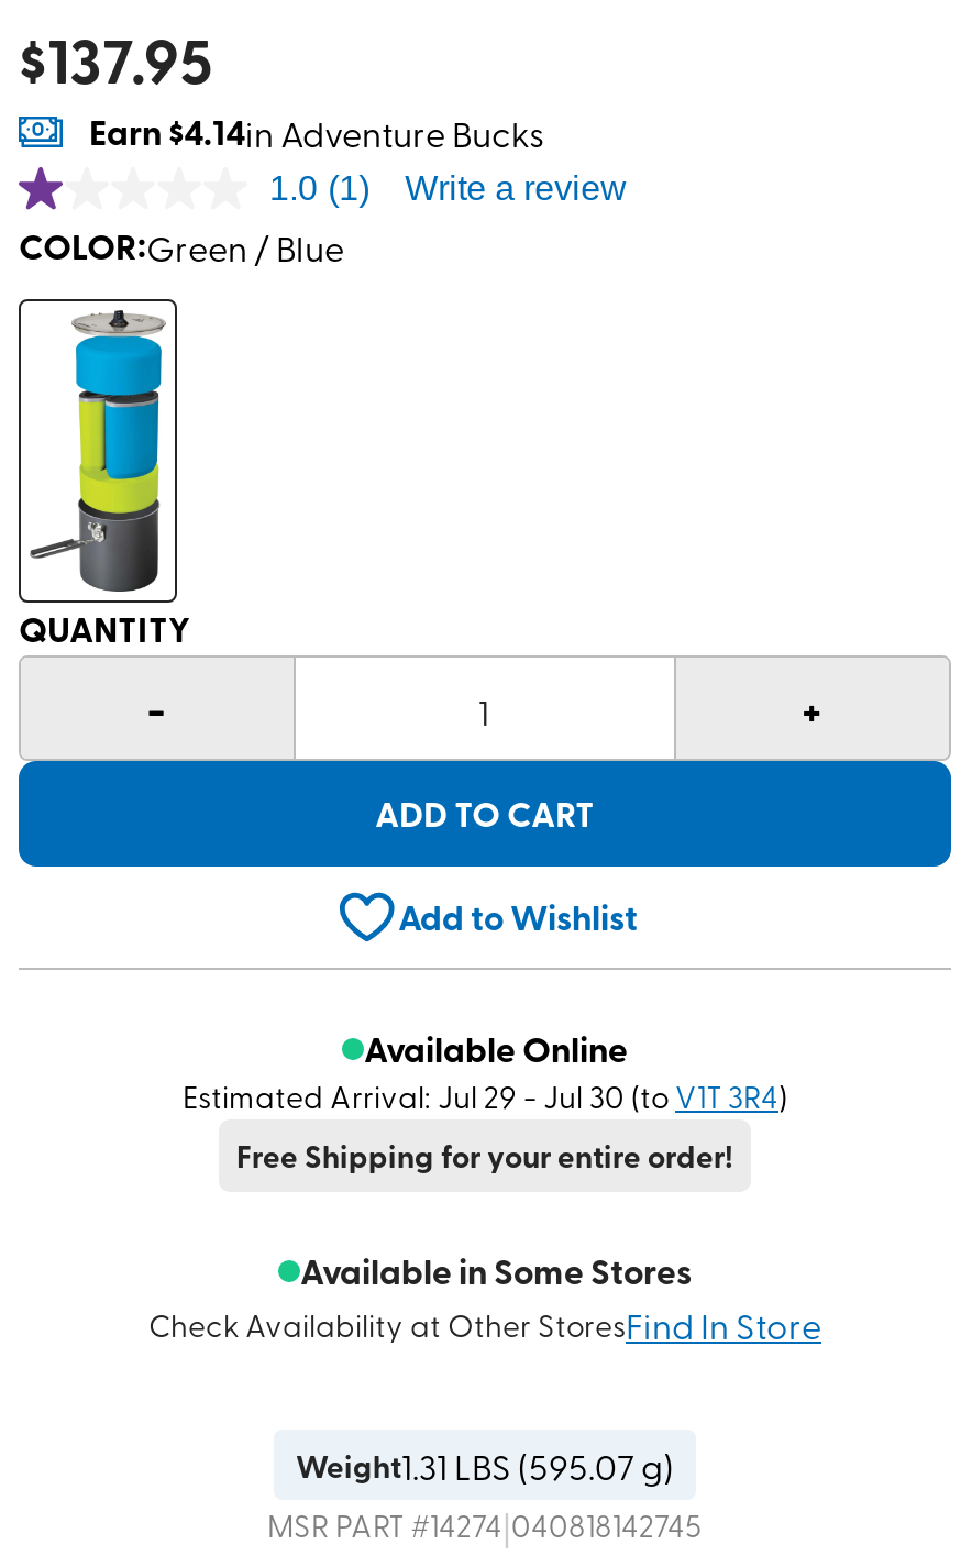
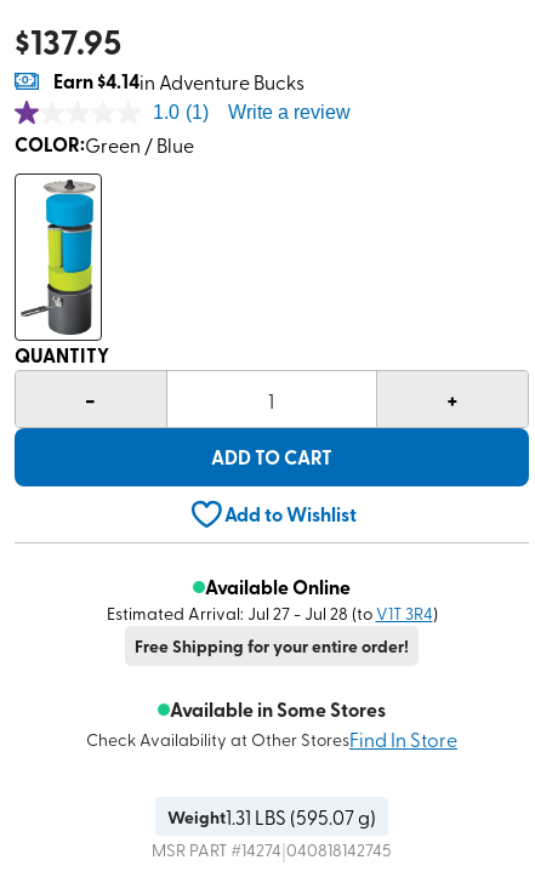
[183,1076,787,1118] Estimated Arrival: Jul 29 - Jul 30 (to V1T 3R4) -> [106,602,437,625] Estimated Arrival: Jul 27 - Jul 28 (to V1T 3R4)

